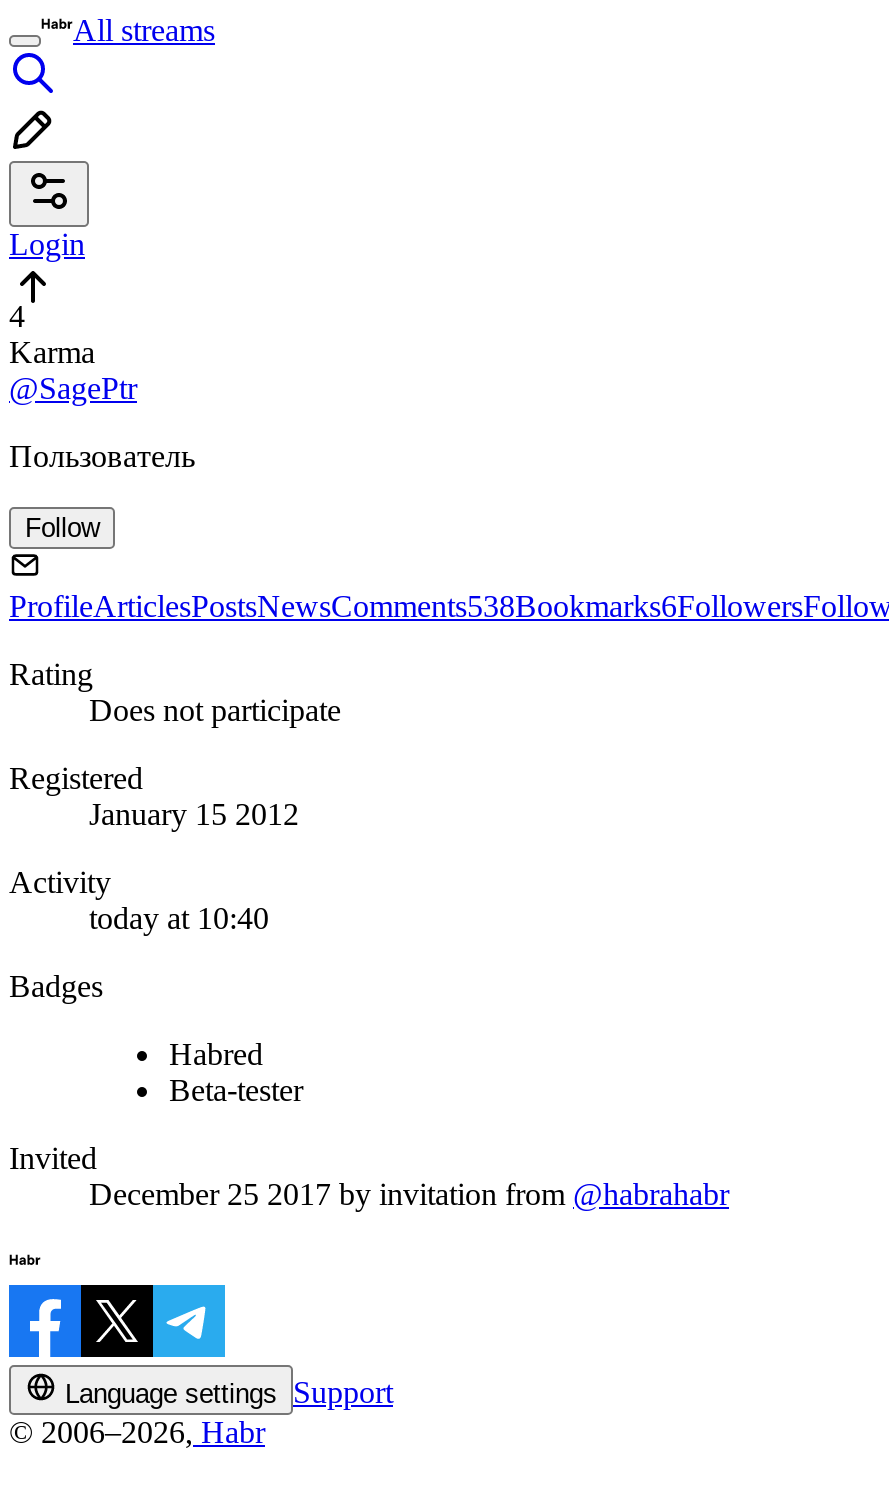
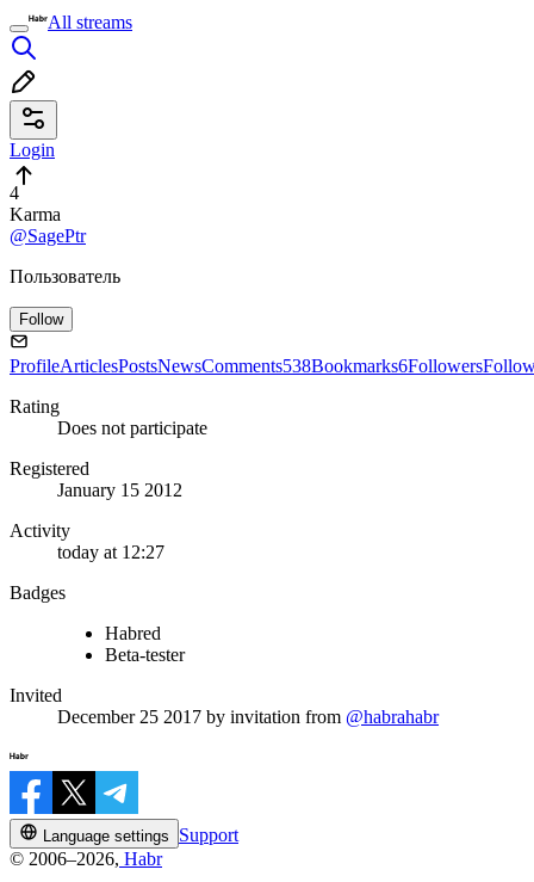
[89,901,269,935] today at 10:40 -> [57,542,164,562] today at 12:27

